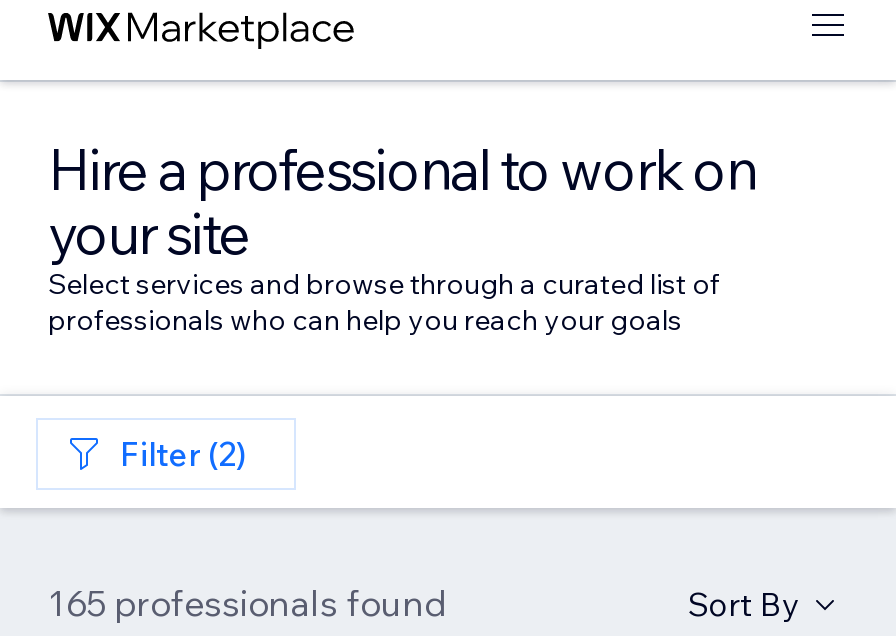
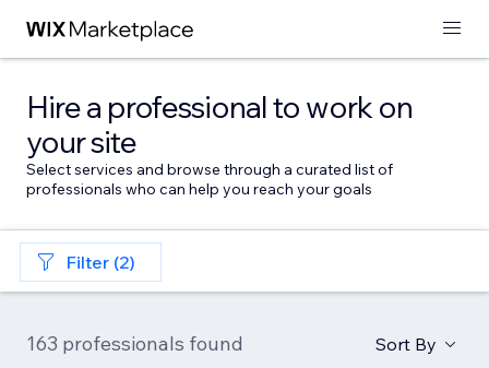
[48,580,446,626] 165 professionals found -> [26,331,243,356] 163 professionals found

